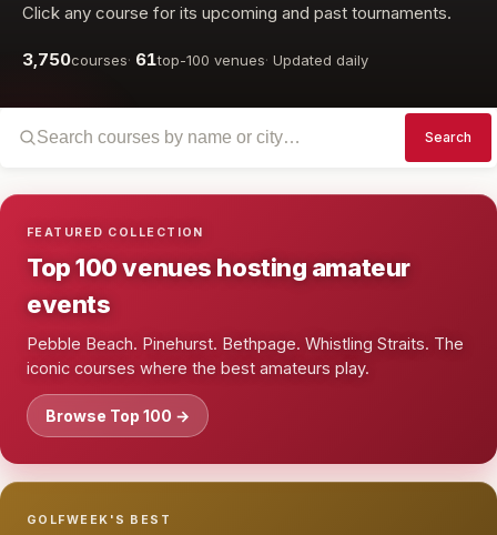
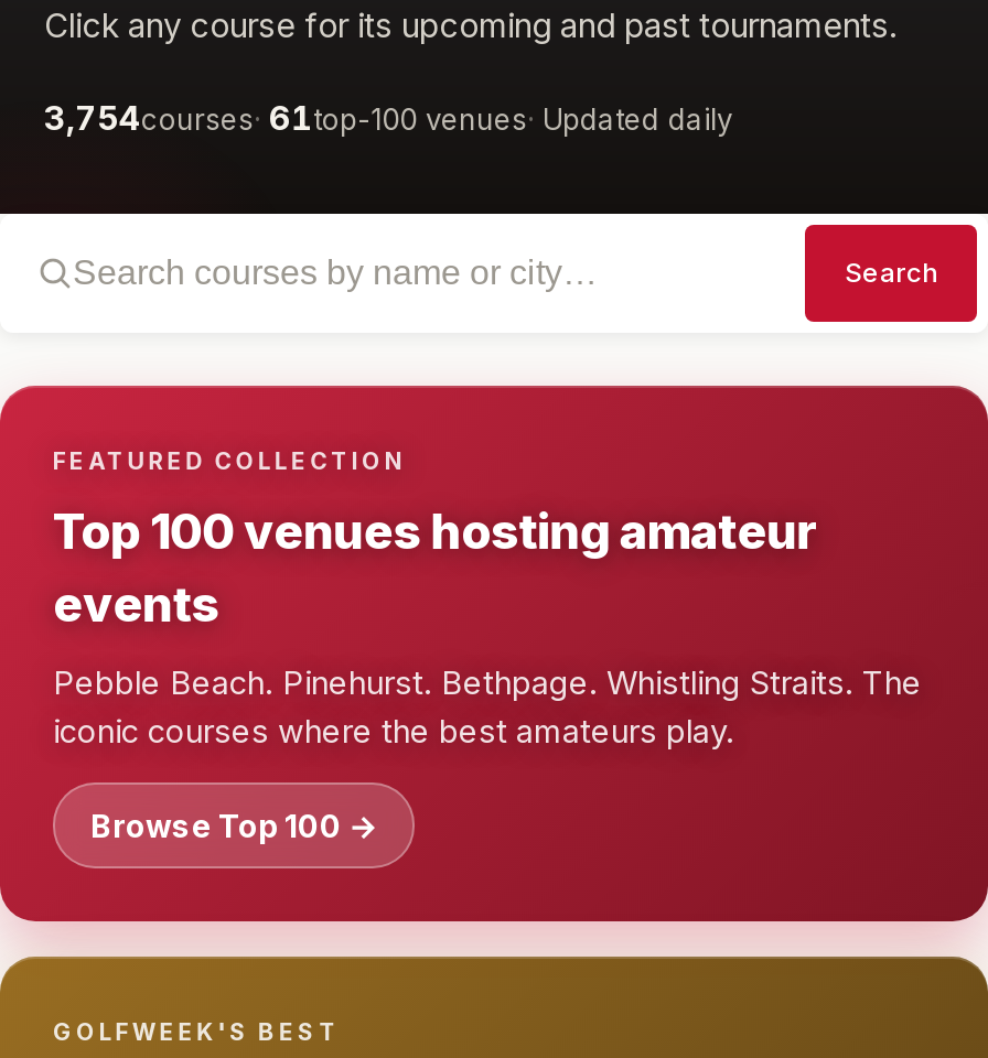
[22,49,368,70] 3,750courses · 61top-100 venues · Updated daily -> [44,97,732,139] 3,754courses · 61top-100 venues · Updated daily

